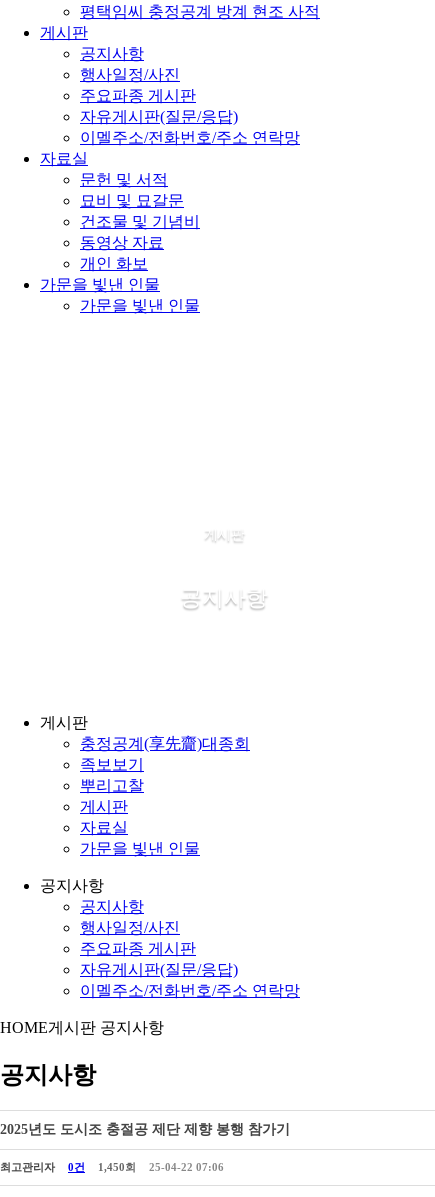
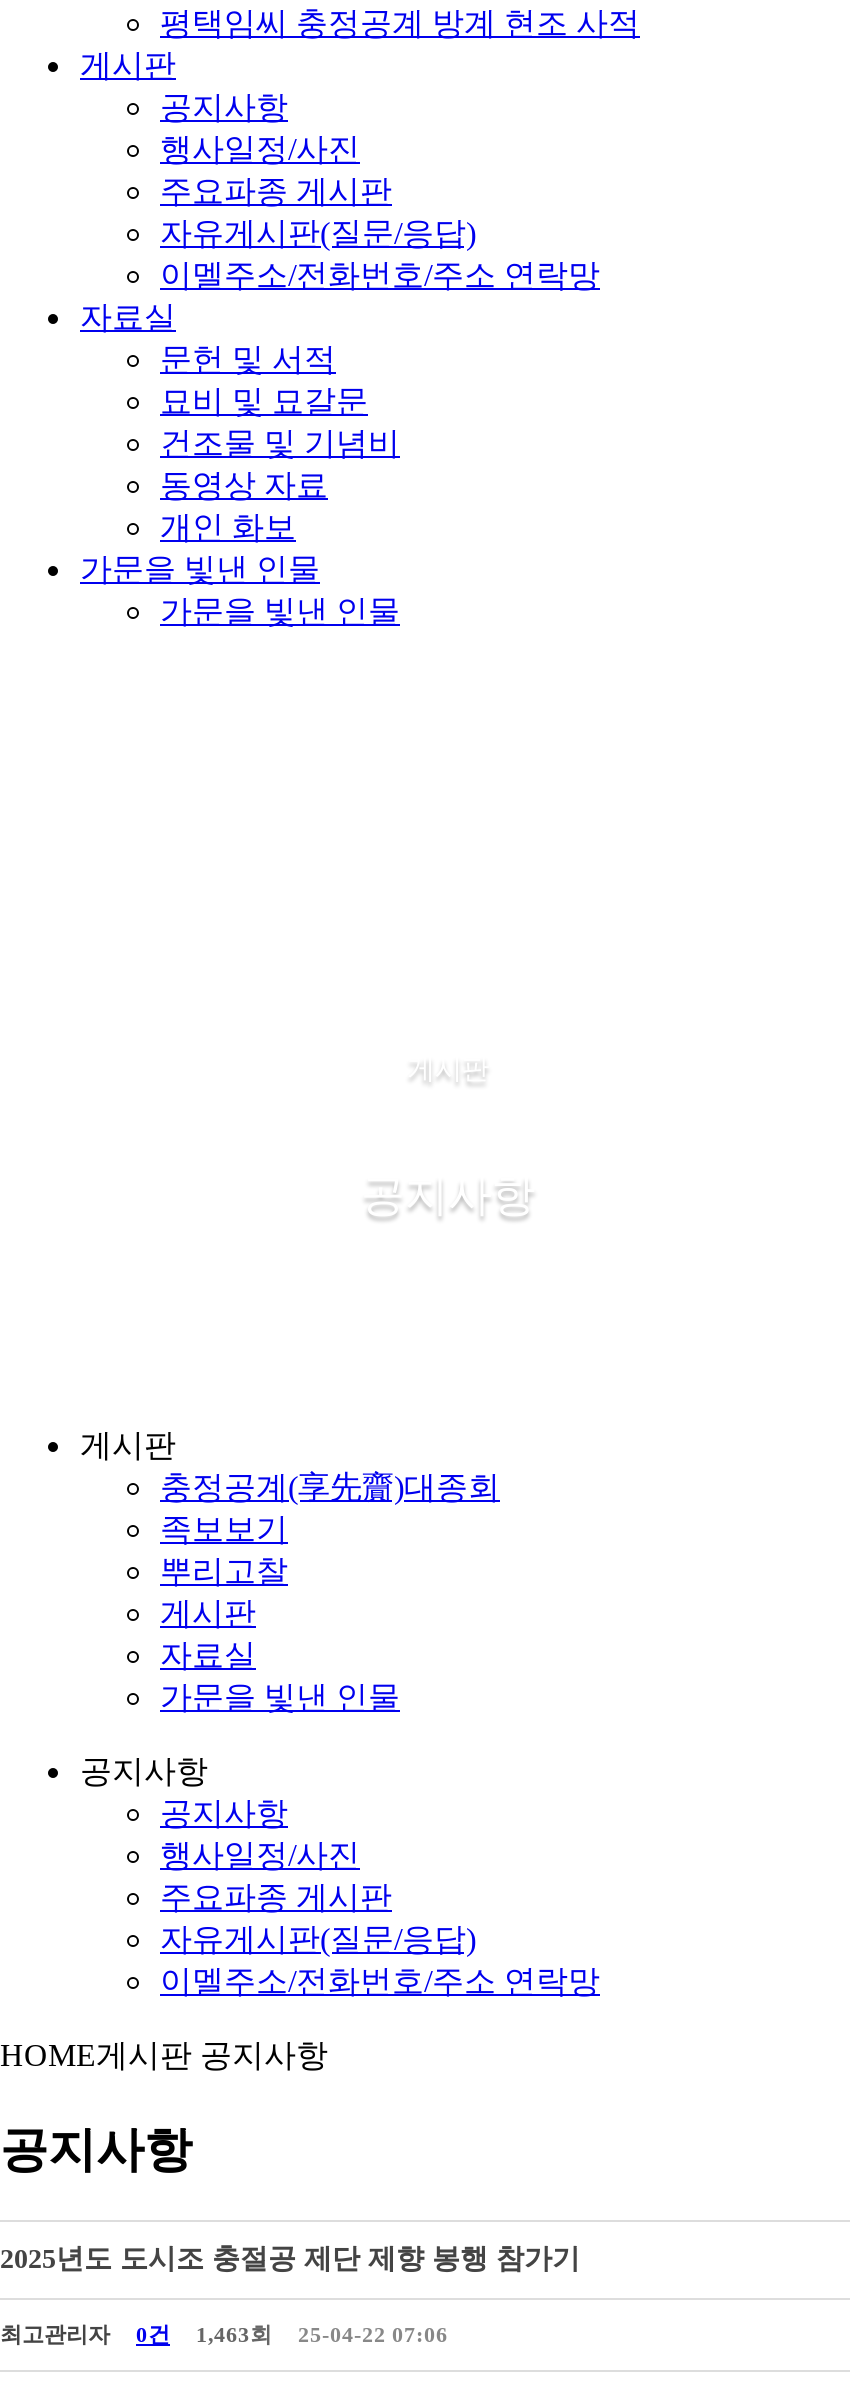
[0,1161,224,1173] 최고관리자 0건 1,450회 25-04-22 07:06 -> [0,2323,448,2347] 최고관리자 0건 1,463회 25-04-22 07:06

